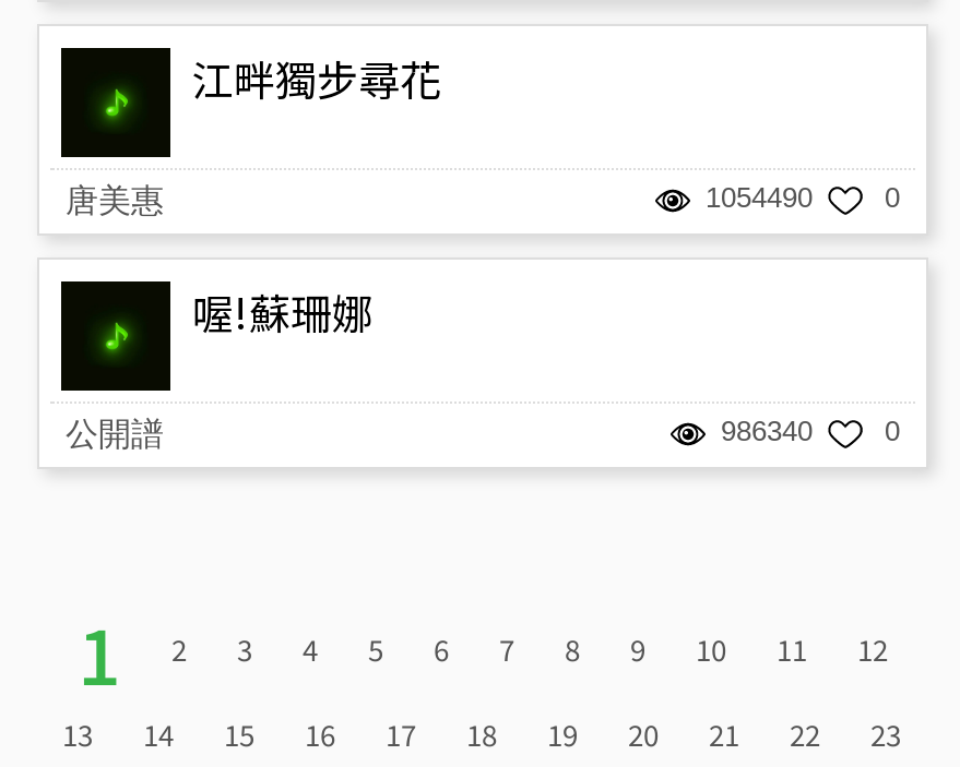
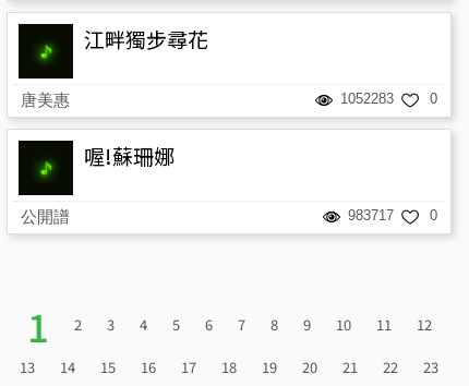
[706,182,813,214] 1054490 -> [340,91,394,107] 1052283
[721,415,813,448] 986340 -> [348,208,394,224] 983717

